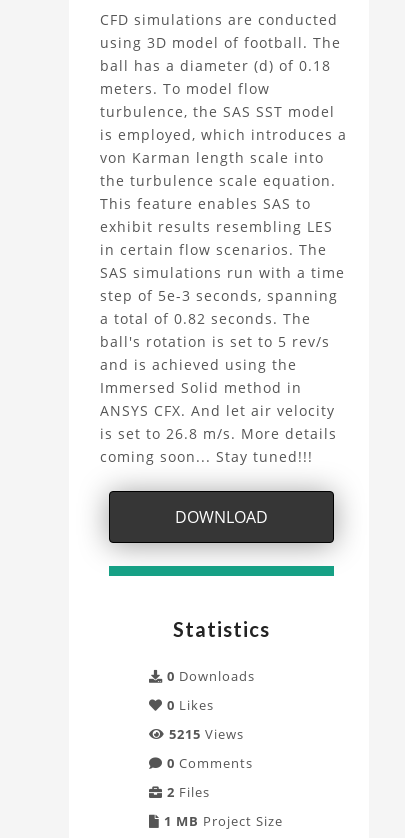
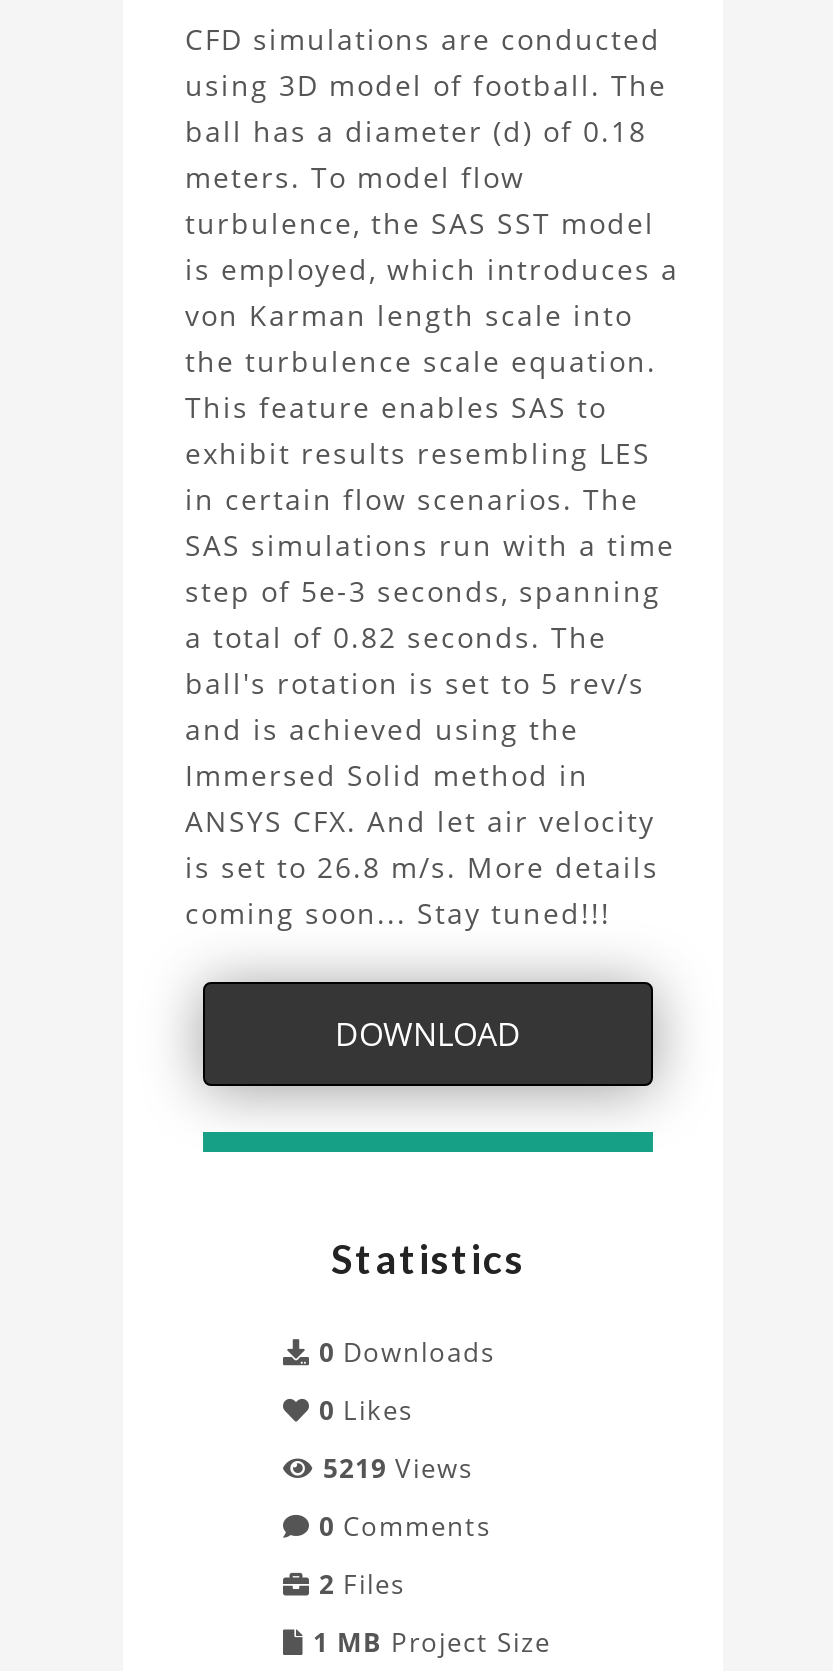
[165,725,244,743] 5215 Views -> [315,1450,473,1486] 5219 Views

